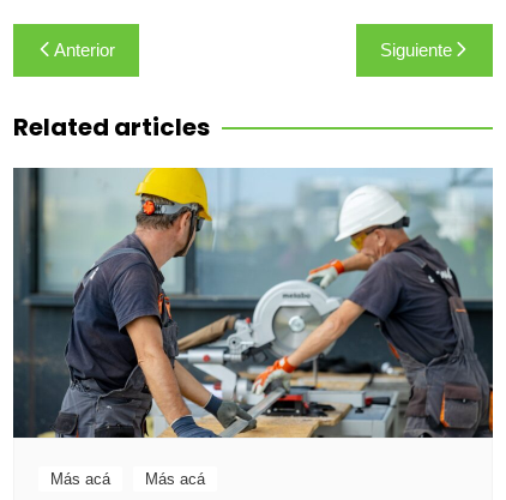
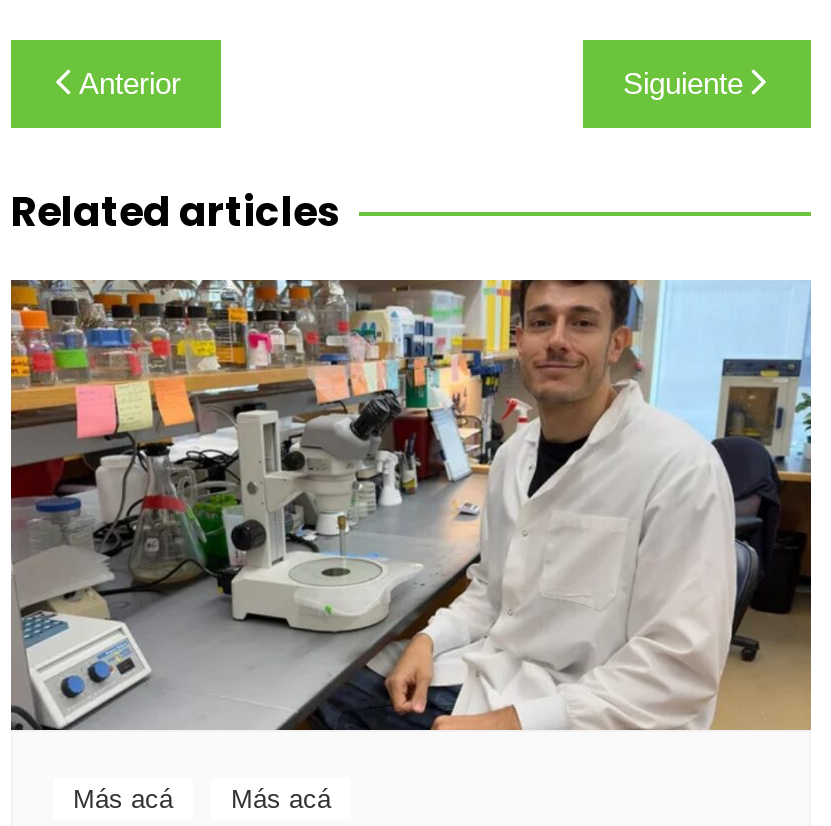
[12,167,494,439] [image] -> [9,278,813,732] [image]

